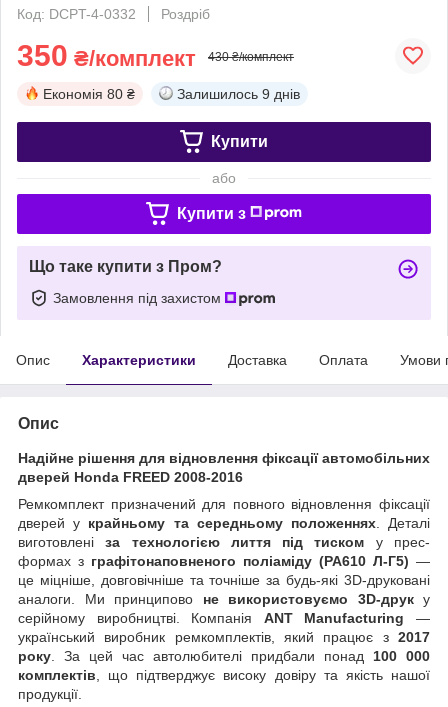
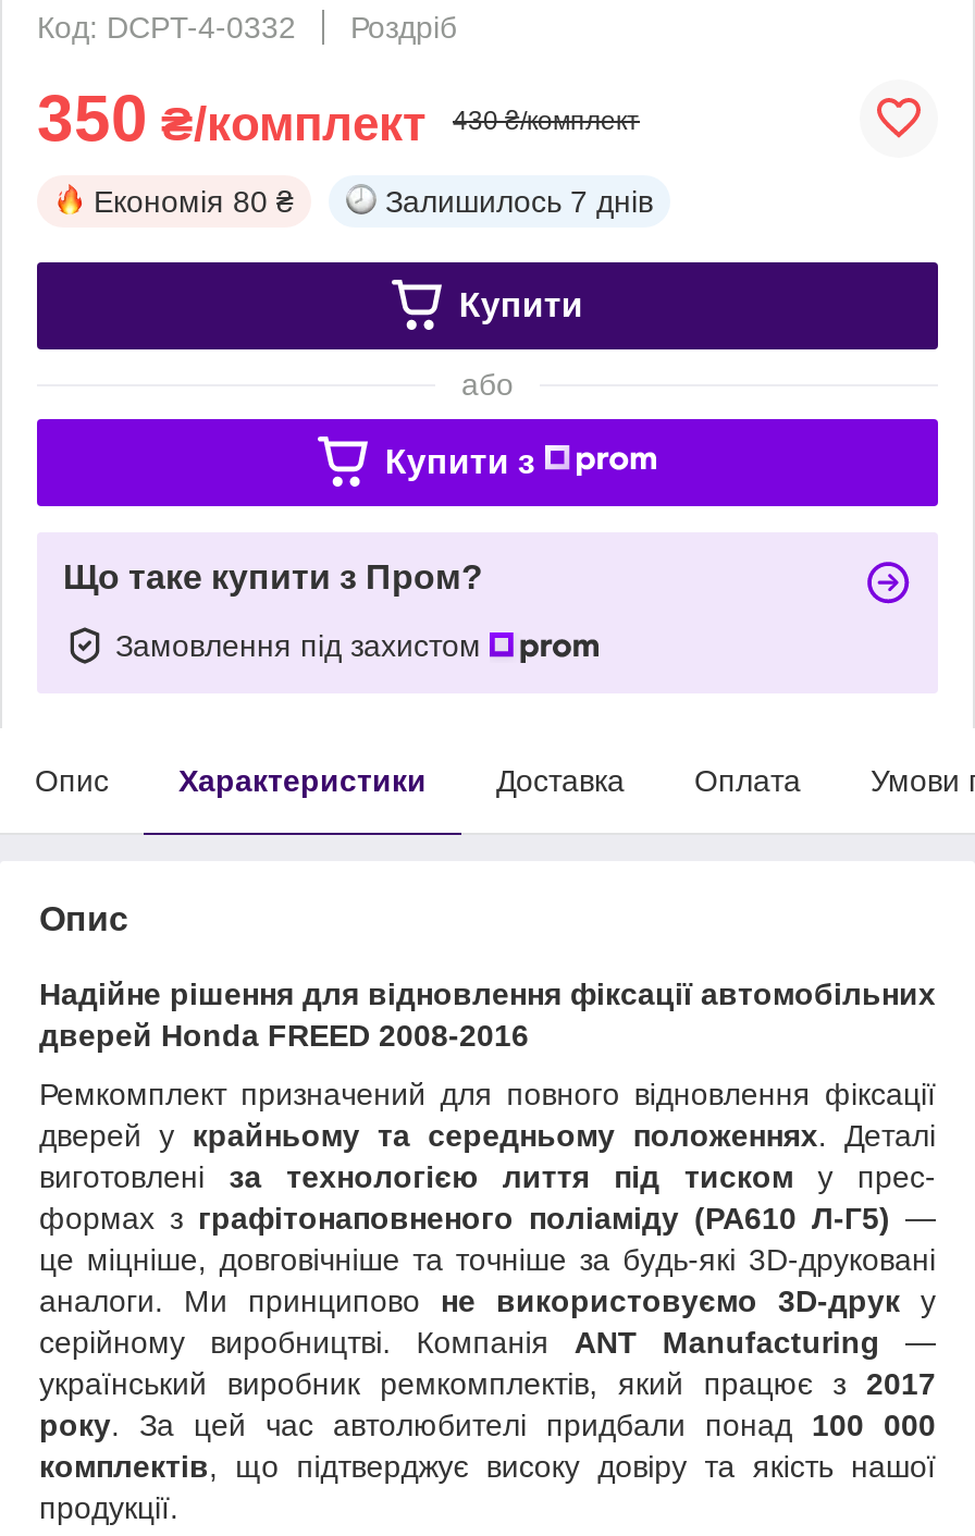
[177,86,300,102] Залишилось 9 днів -> [385,184,653,218] Залишилось 7 днів

